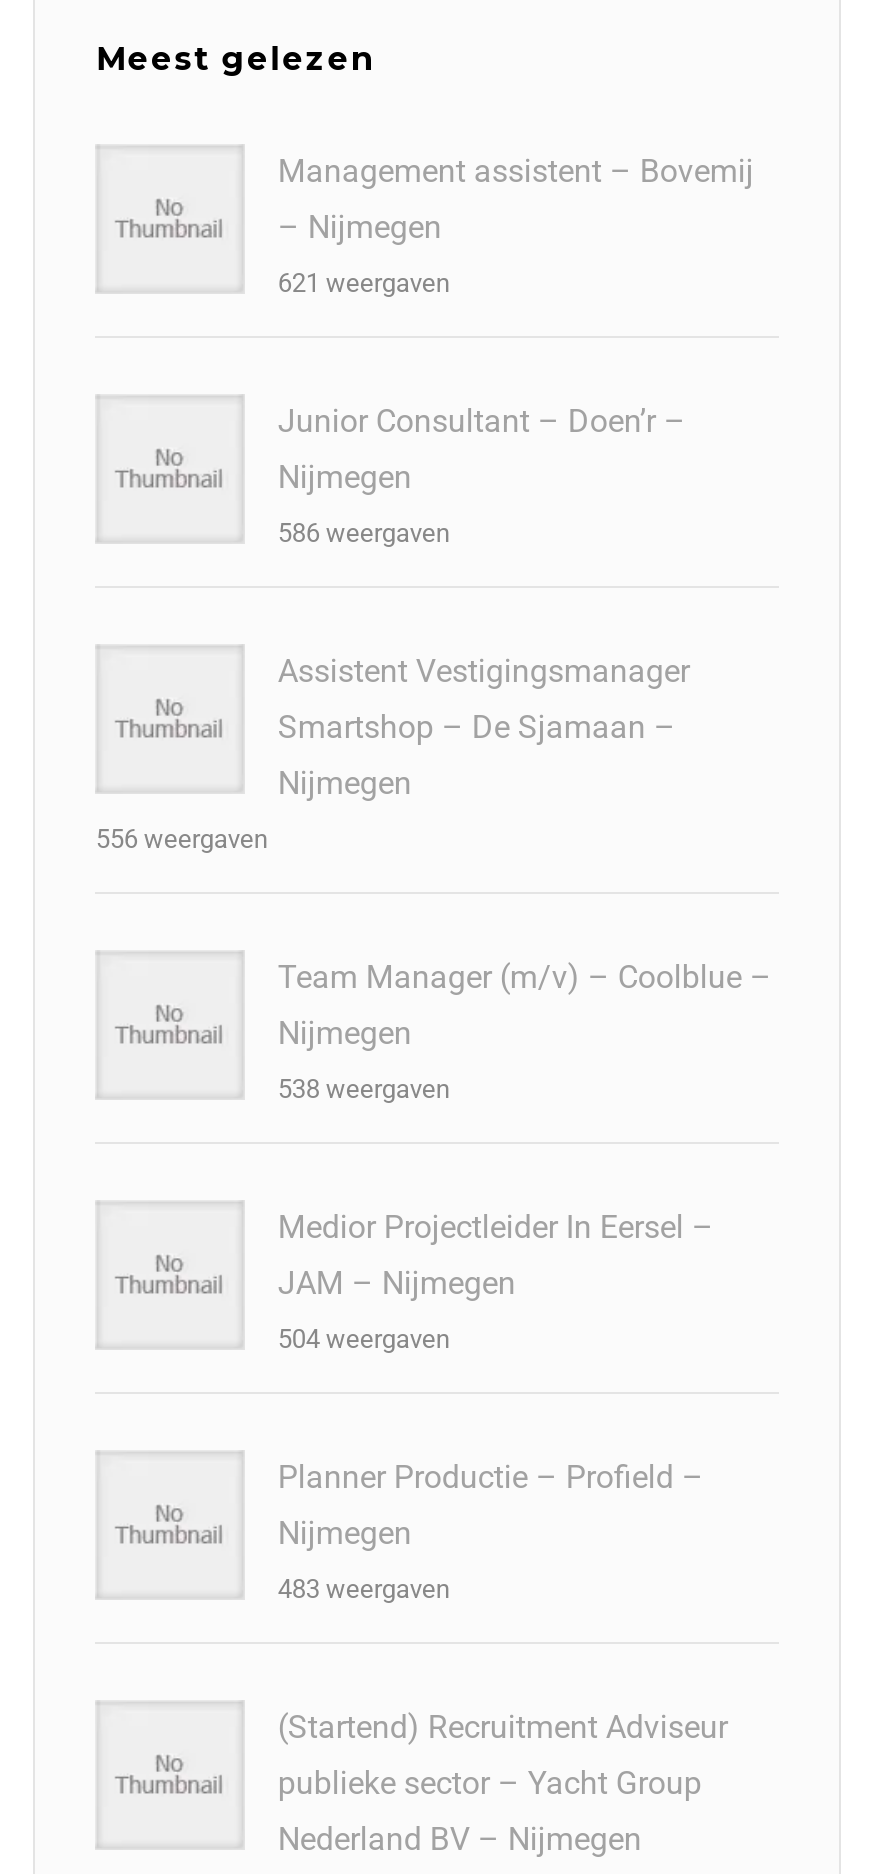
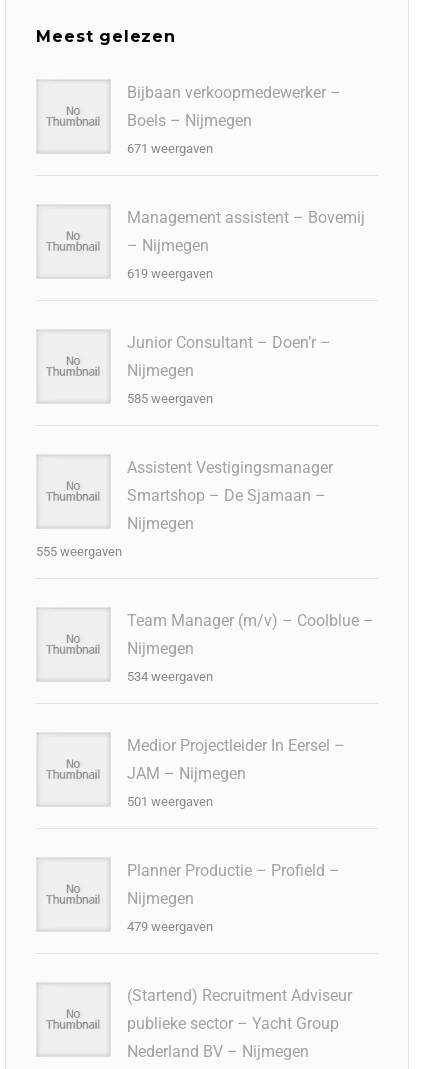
none -> [127,83,341,156] Bijbaan verkoopmedewerker – | Boels – Nijmegen | 671 weergaven
[278,268,450,298] 621 weergaven -> [127,266,213,281] 619 weergaven
[278,518,450,548] 586 weergaven -> [127,391,213,406] 585 weergaven
[96,824,268,854] 556 weergaven -> [36,544,122,559] 555 weergaven
[278,1074,450,1104] 538 weergaven -> [127,669,213,684] 534 weergaven
[278,1324,450,1354] 504 weergaven -> [127,794,213,809] 501 weergaven
[278,1574,450,1604] 483 weergaven -> [127,919,213,934] 479 weergaven

